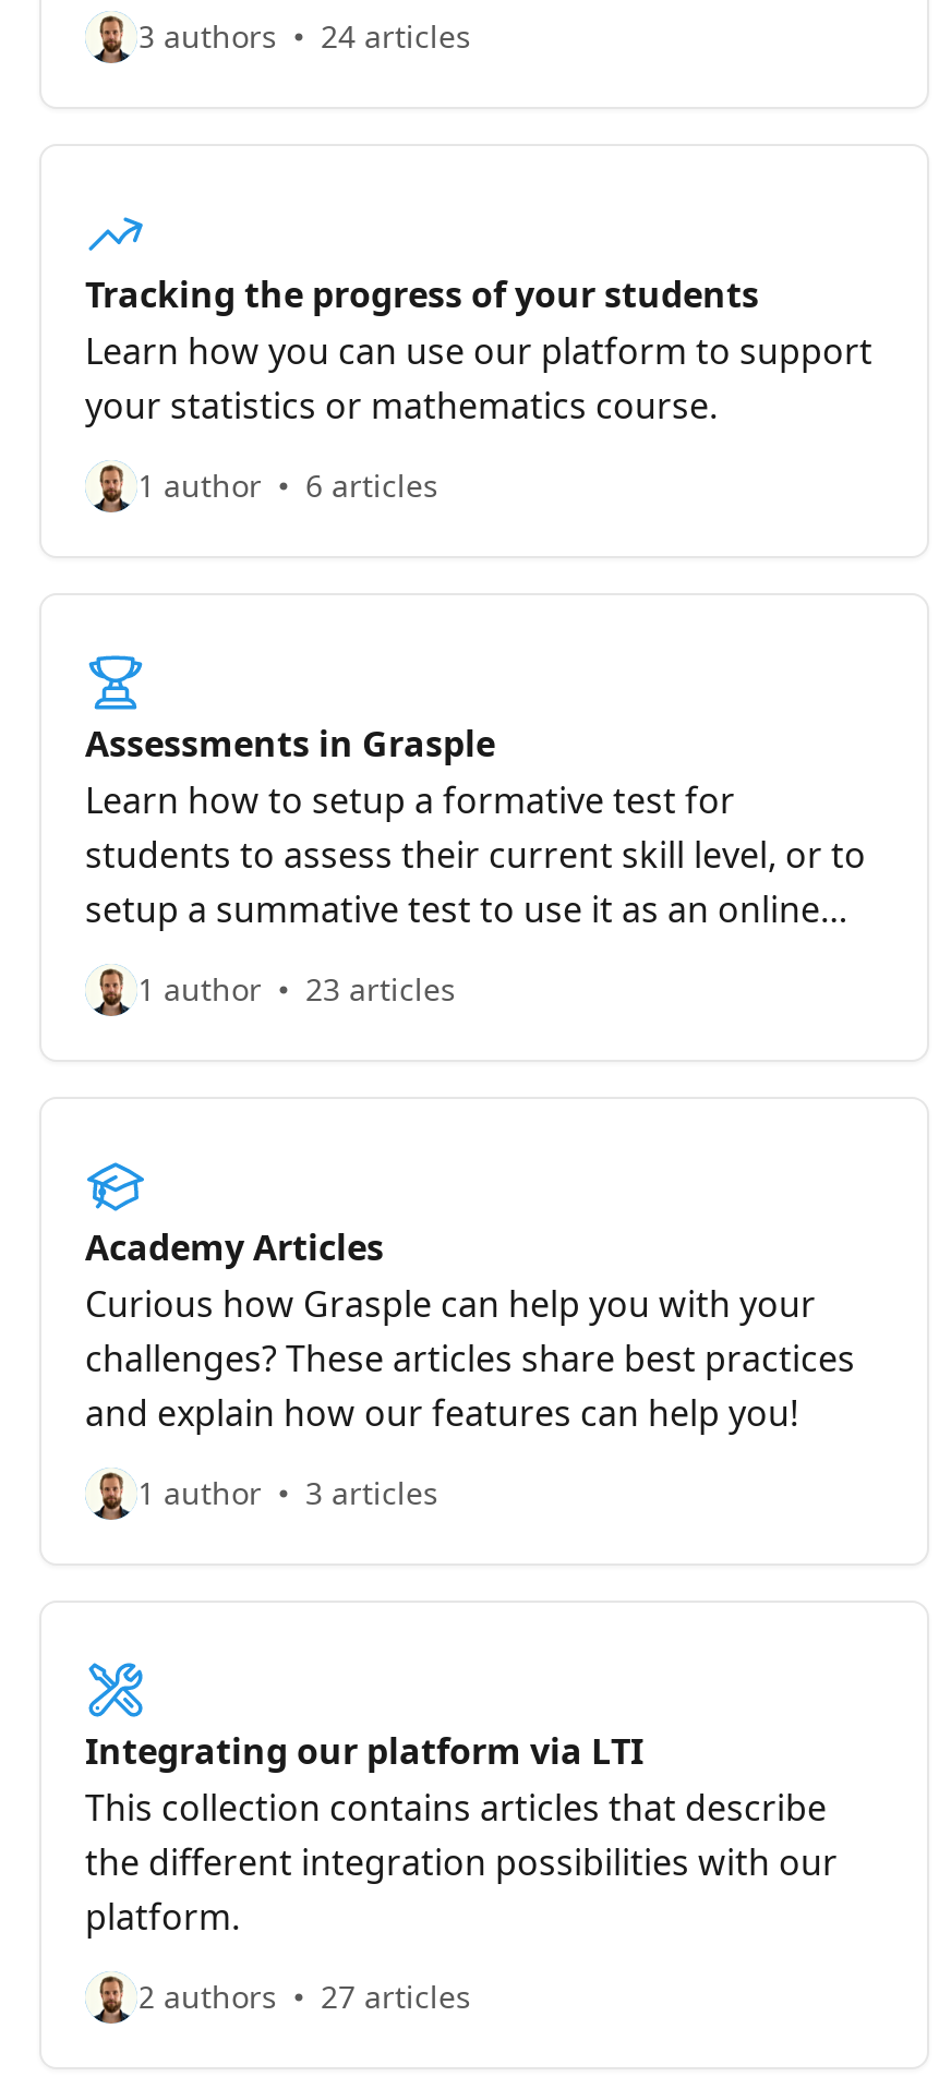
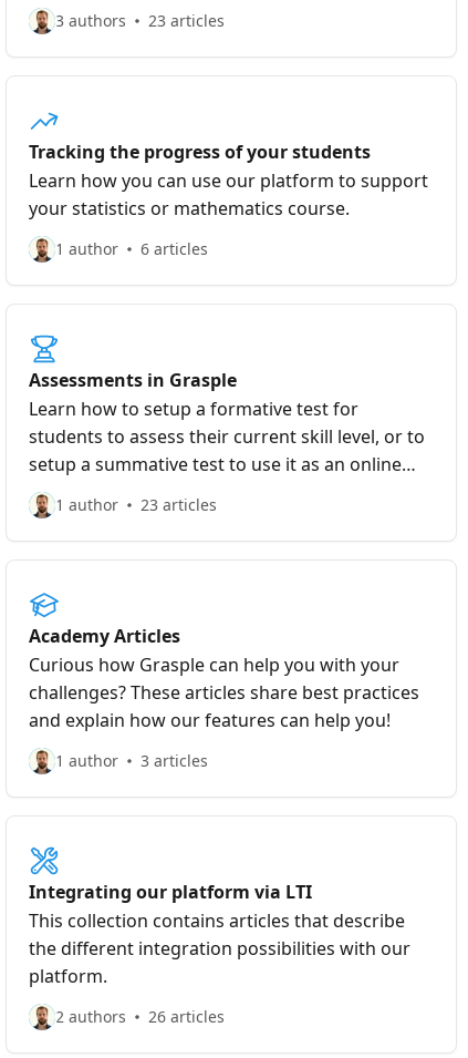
[137,15,471,57] 3 authors 24 articles -> [55,10,225,31] 3 authors 23 articles
[137,1976,471,2017] 2 authors 27 articles -> [55,1006,225,1027] 2 authors 26 articles

